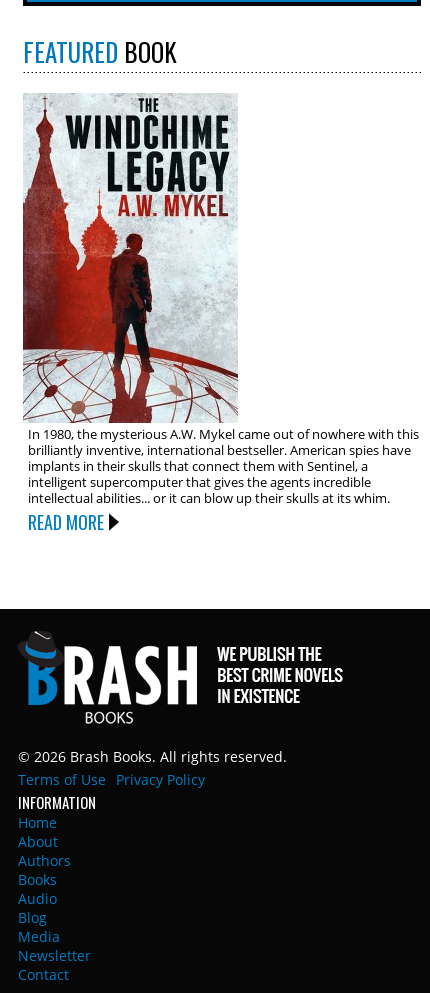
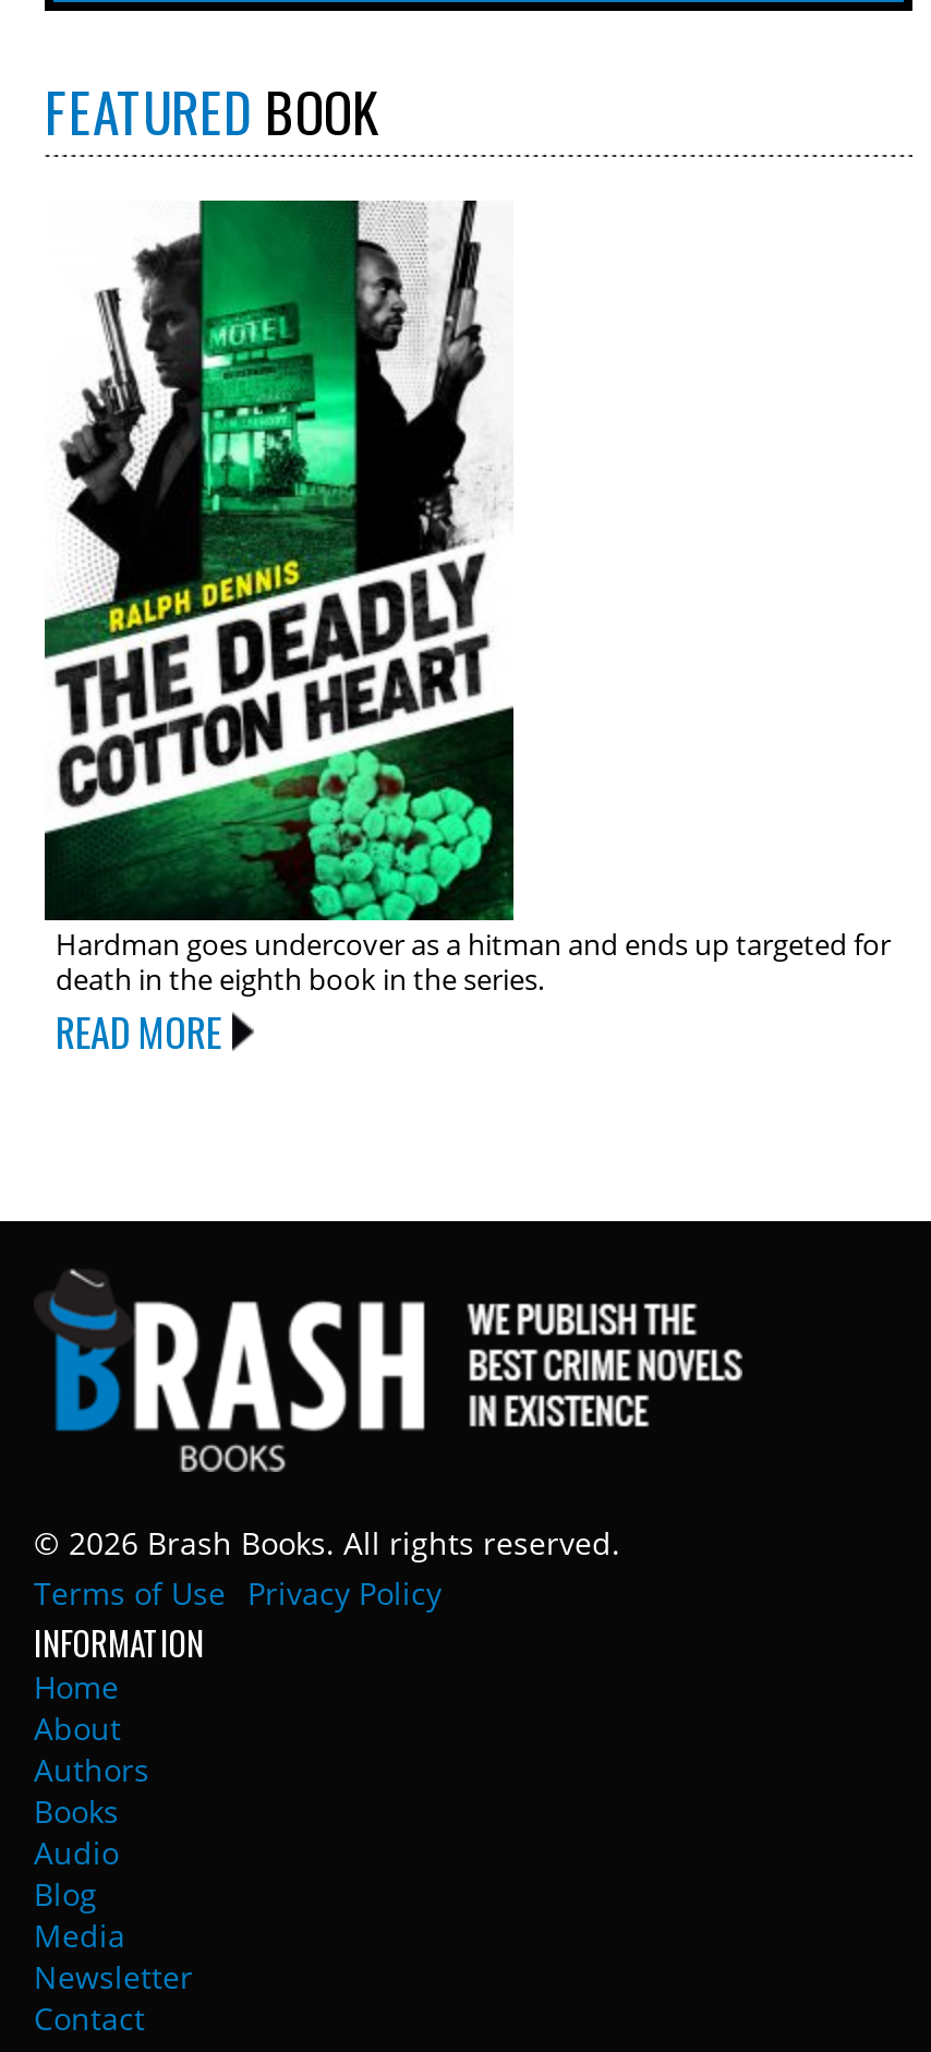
[22,93,239,418] [image] -> [45,198,516,805] [image]
[28,425,419,507] In 1980, the mysterious A.W. Mykel came out of nowhere with this | brilliantly inventive, international bestseller. American spies have | implants in their skulls that connect them with Sentinel, a | intelligent supercomputer that gives the agents incredible | intellectual abilities... or it can blow up their skulls at its whim. -> [56,925,891,999] Hardman goes undercover as a hitman and ends up targeted for | death in the eighth book in the series.

